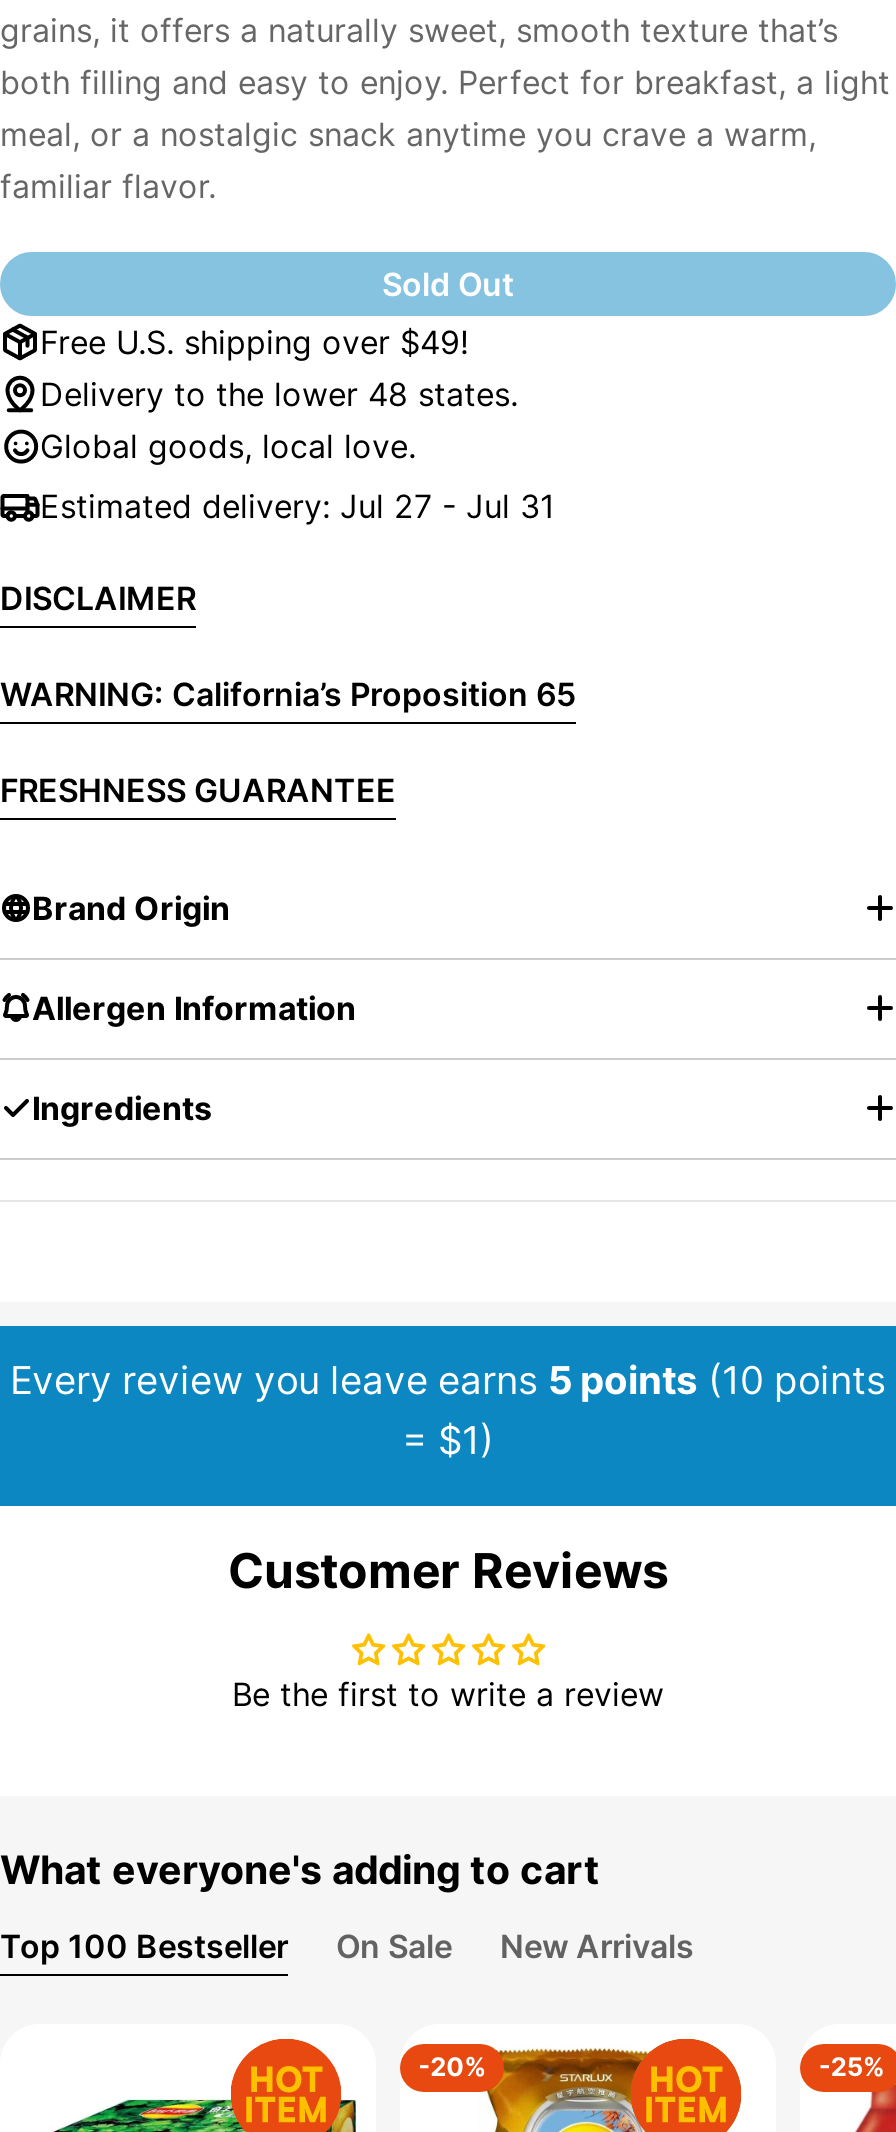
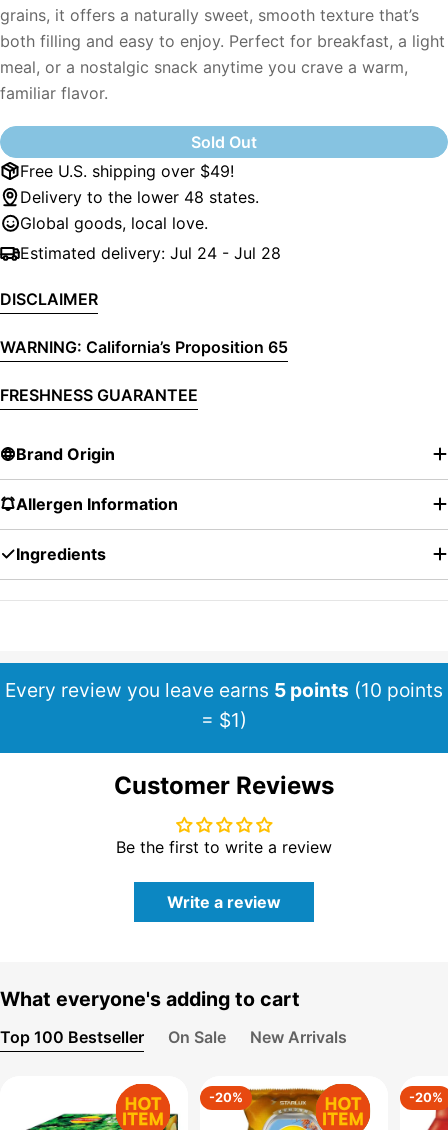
[40,485,554,525] Estimated delivery: Jul 27 - Jul 31 -> [20,243,281,263] Estimated delivery: Jul 24 - Jul 28
none -> [167,892,281,912] Write a review
[819,2051,885,2081] -25% -> [409,1090,443,1105] -20%

